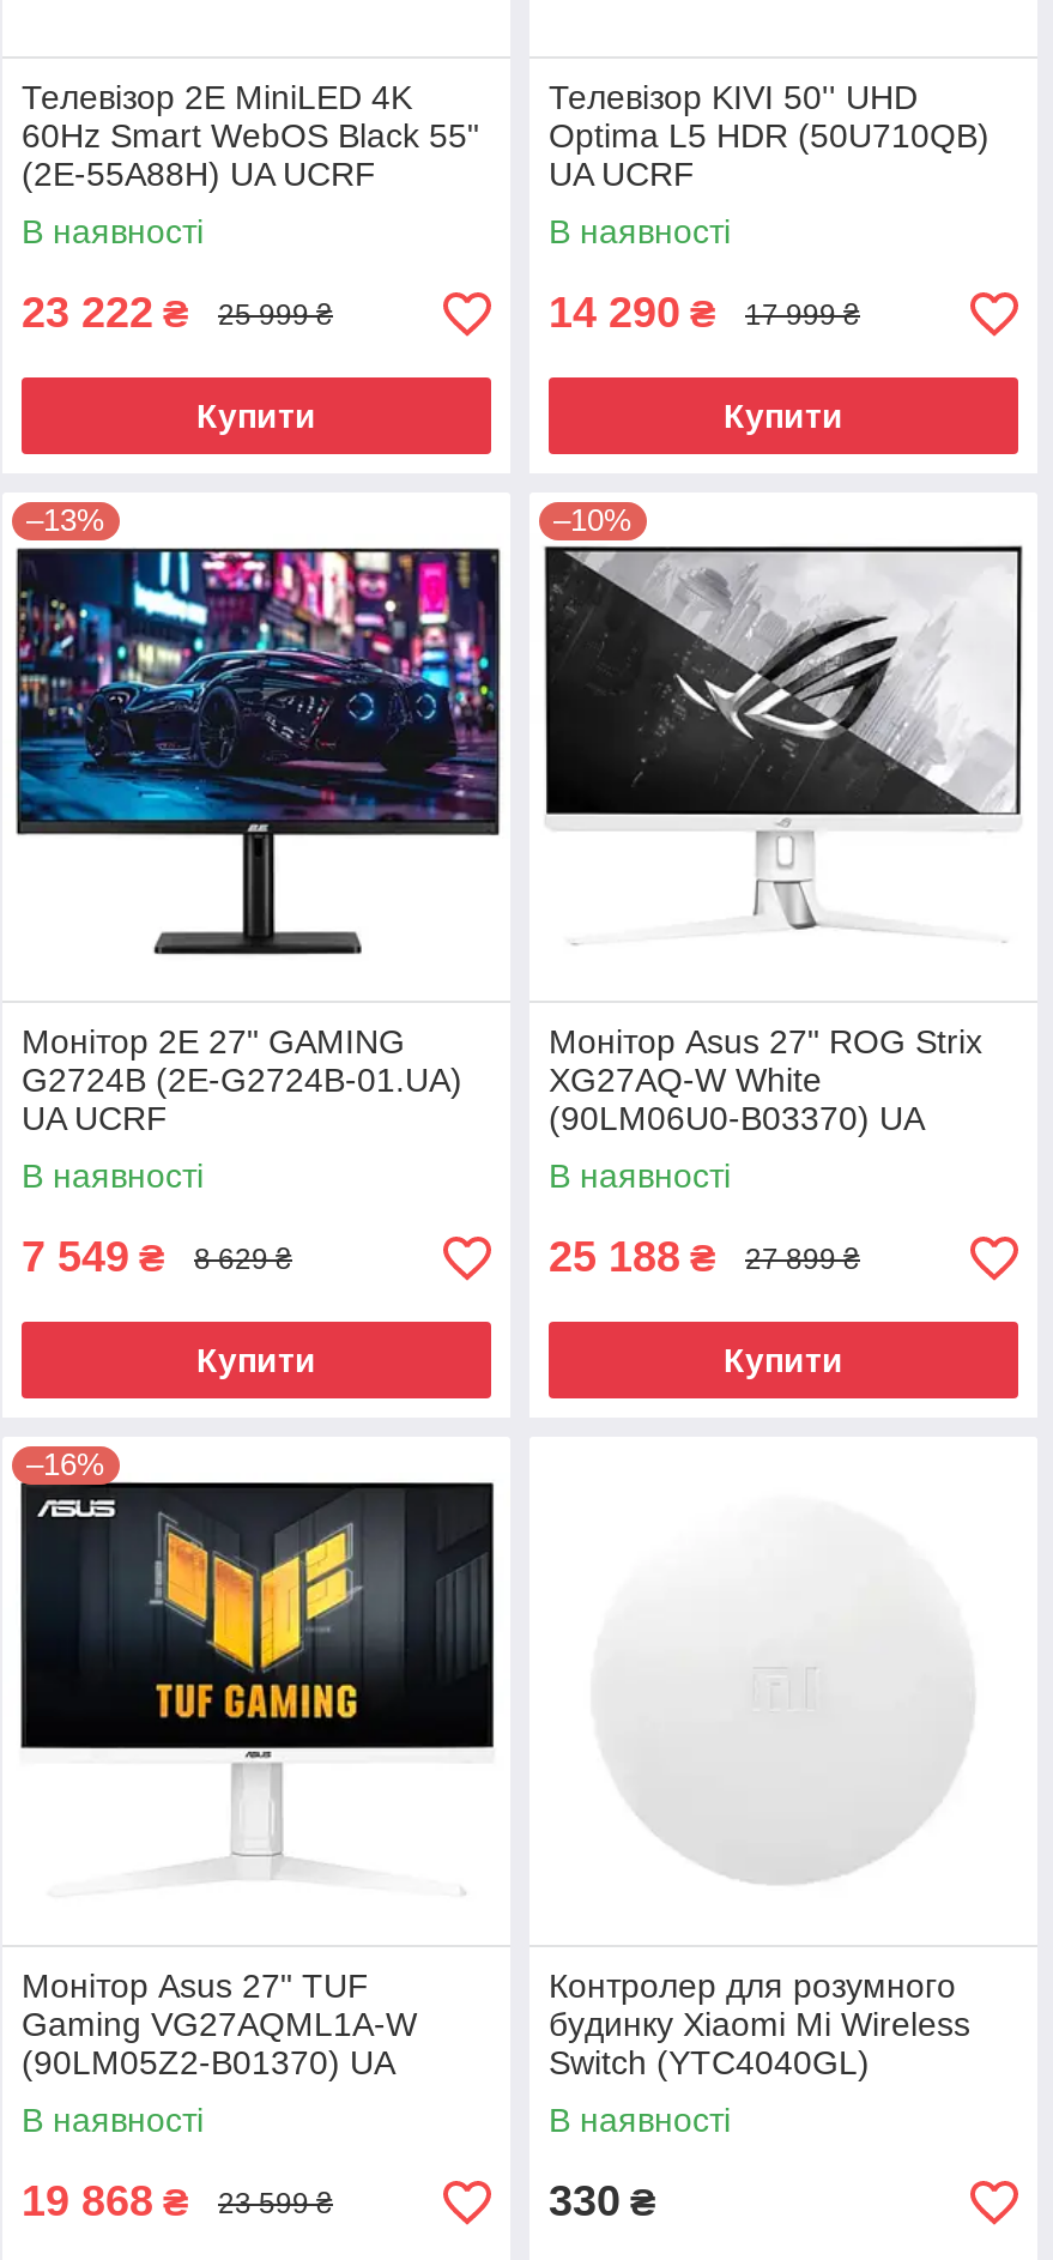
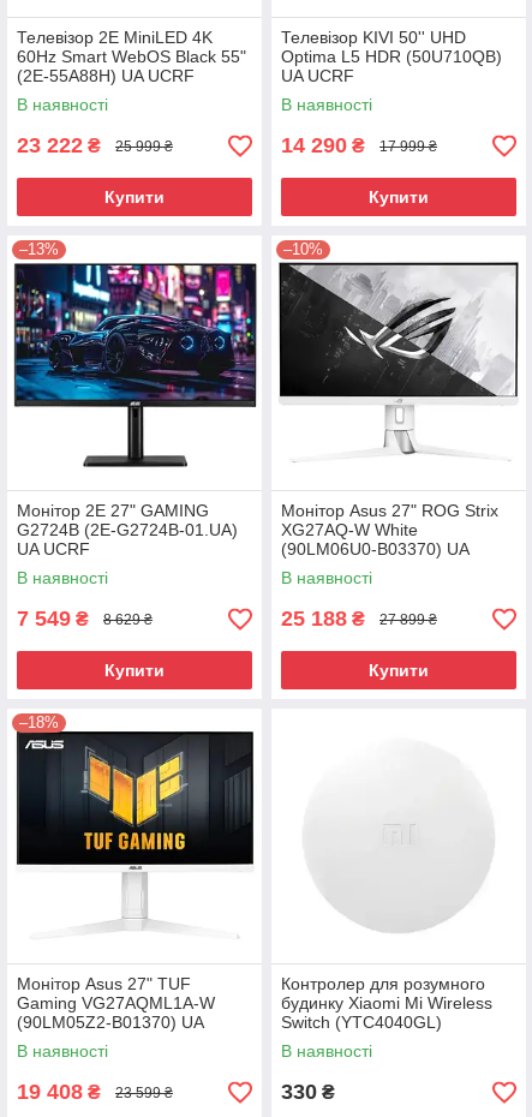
[26,1447,105,1483] –16% -> [19,714,59,732] –18%
[22,2178,333,2226] 19 868 ₴ 23 599 ₴ -> [17,1080,173,1104] 19 408 ₴ 23 599 ₴

